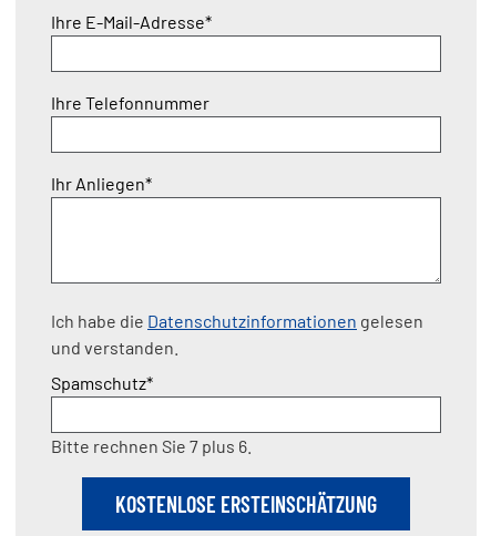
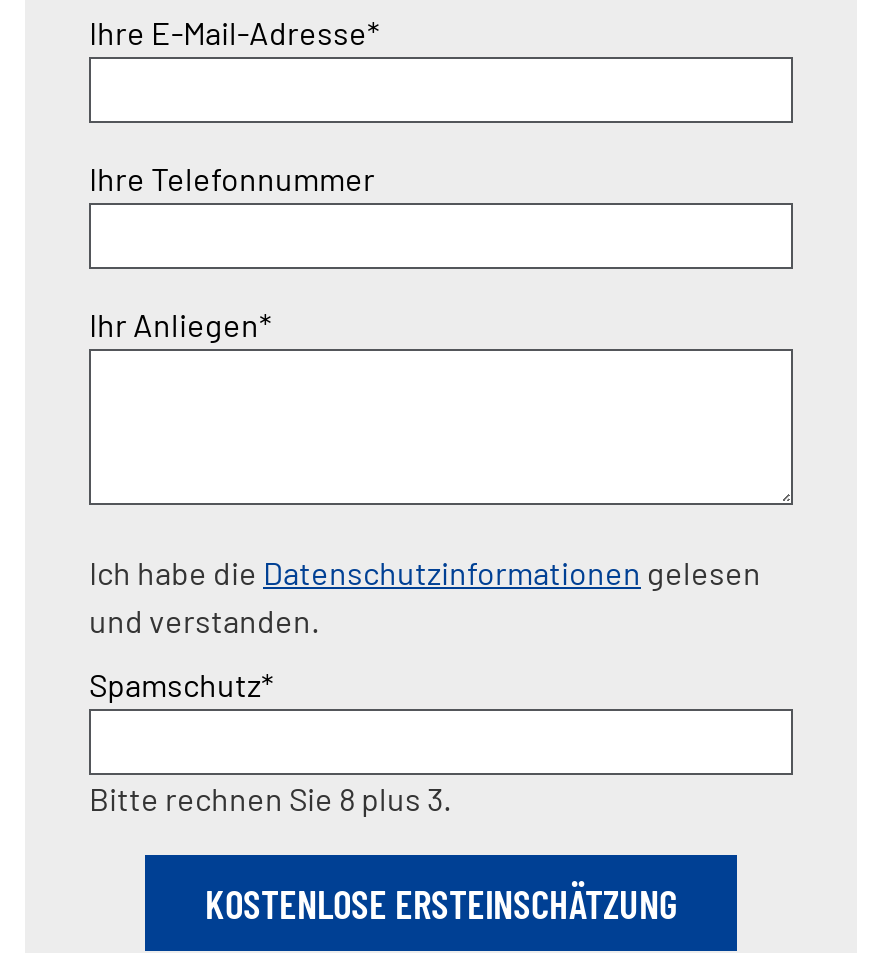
[51,435,252,456] Bitte rechnen Sie 7 plus 6. -> [89,779,451,817] Bitte rechnen Sie 8 plus 3.

